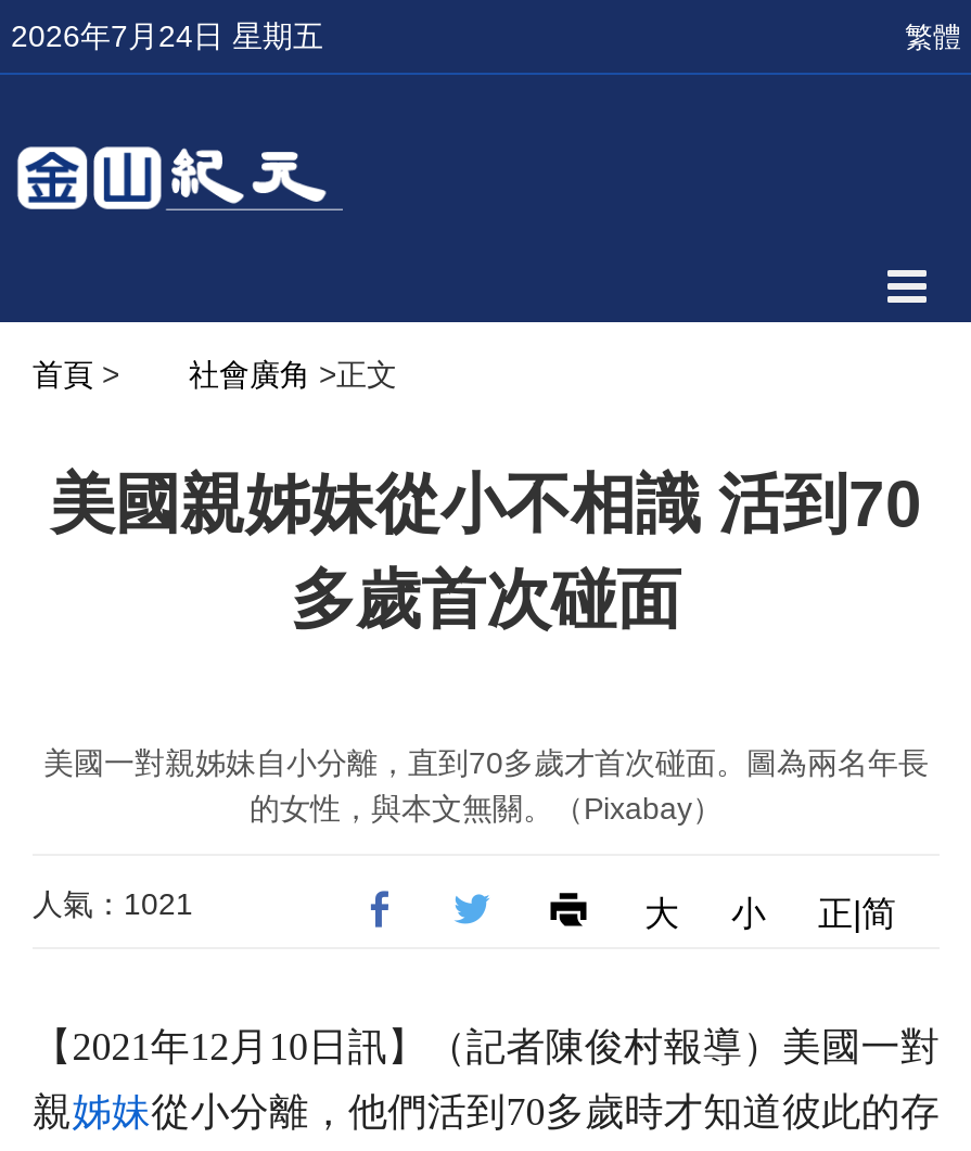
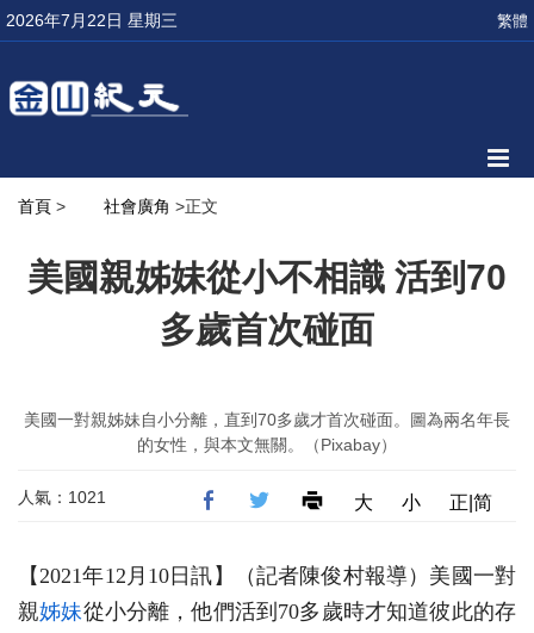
[11,18,323,53] 2026年7月24日 星期五 -> [6,11,178,30] 2026年7月22日 星期三

